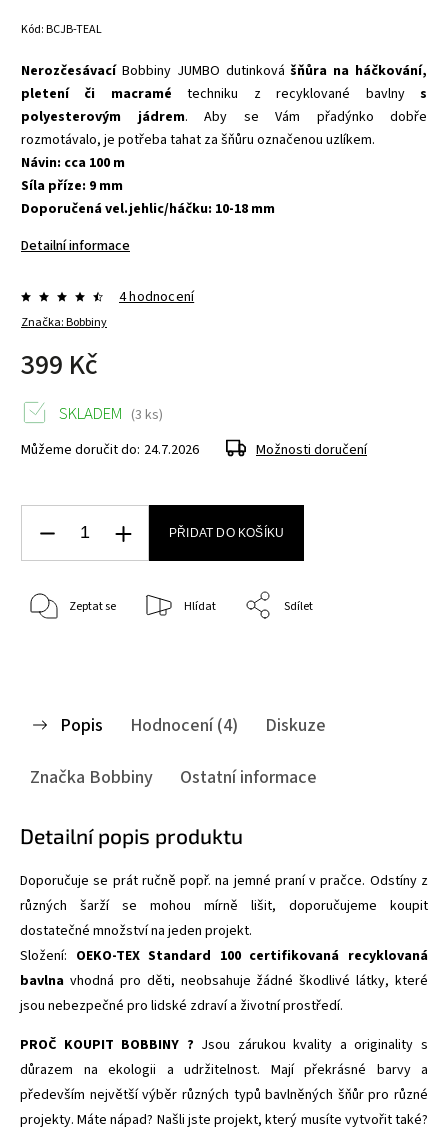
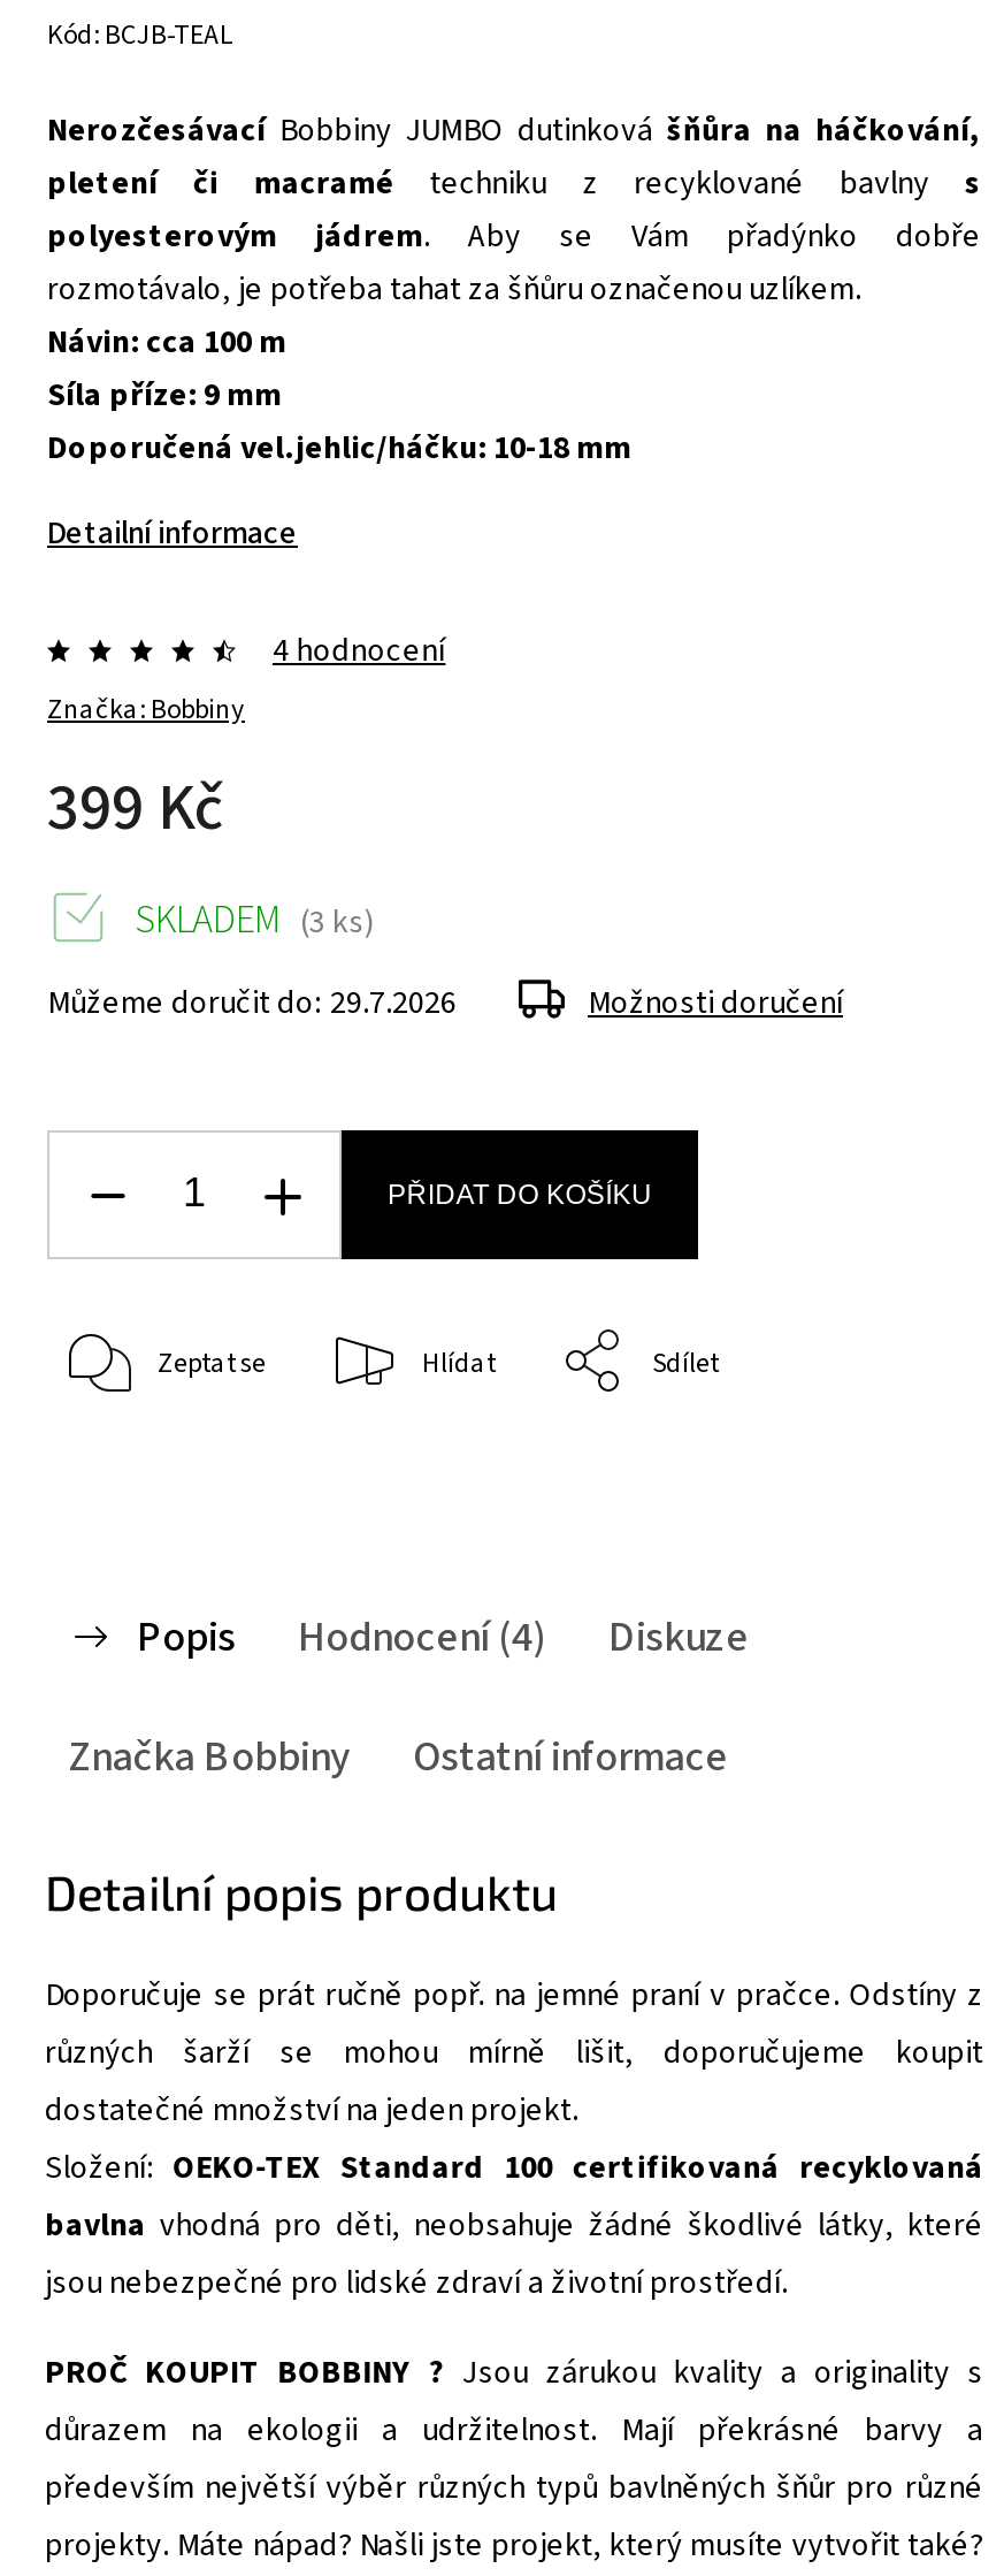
[21,440,199,460] Můžeme doručit do: 24.7.2026 -> [47,981,457,1027] Můžeme doručit do: 29.7.2026

